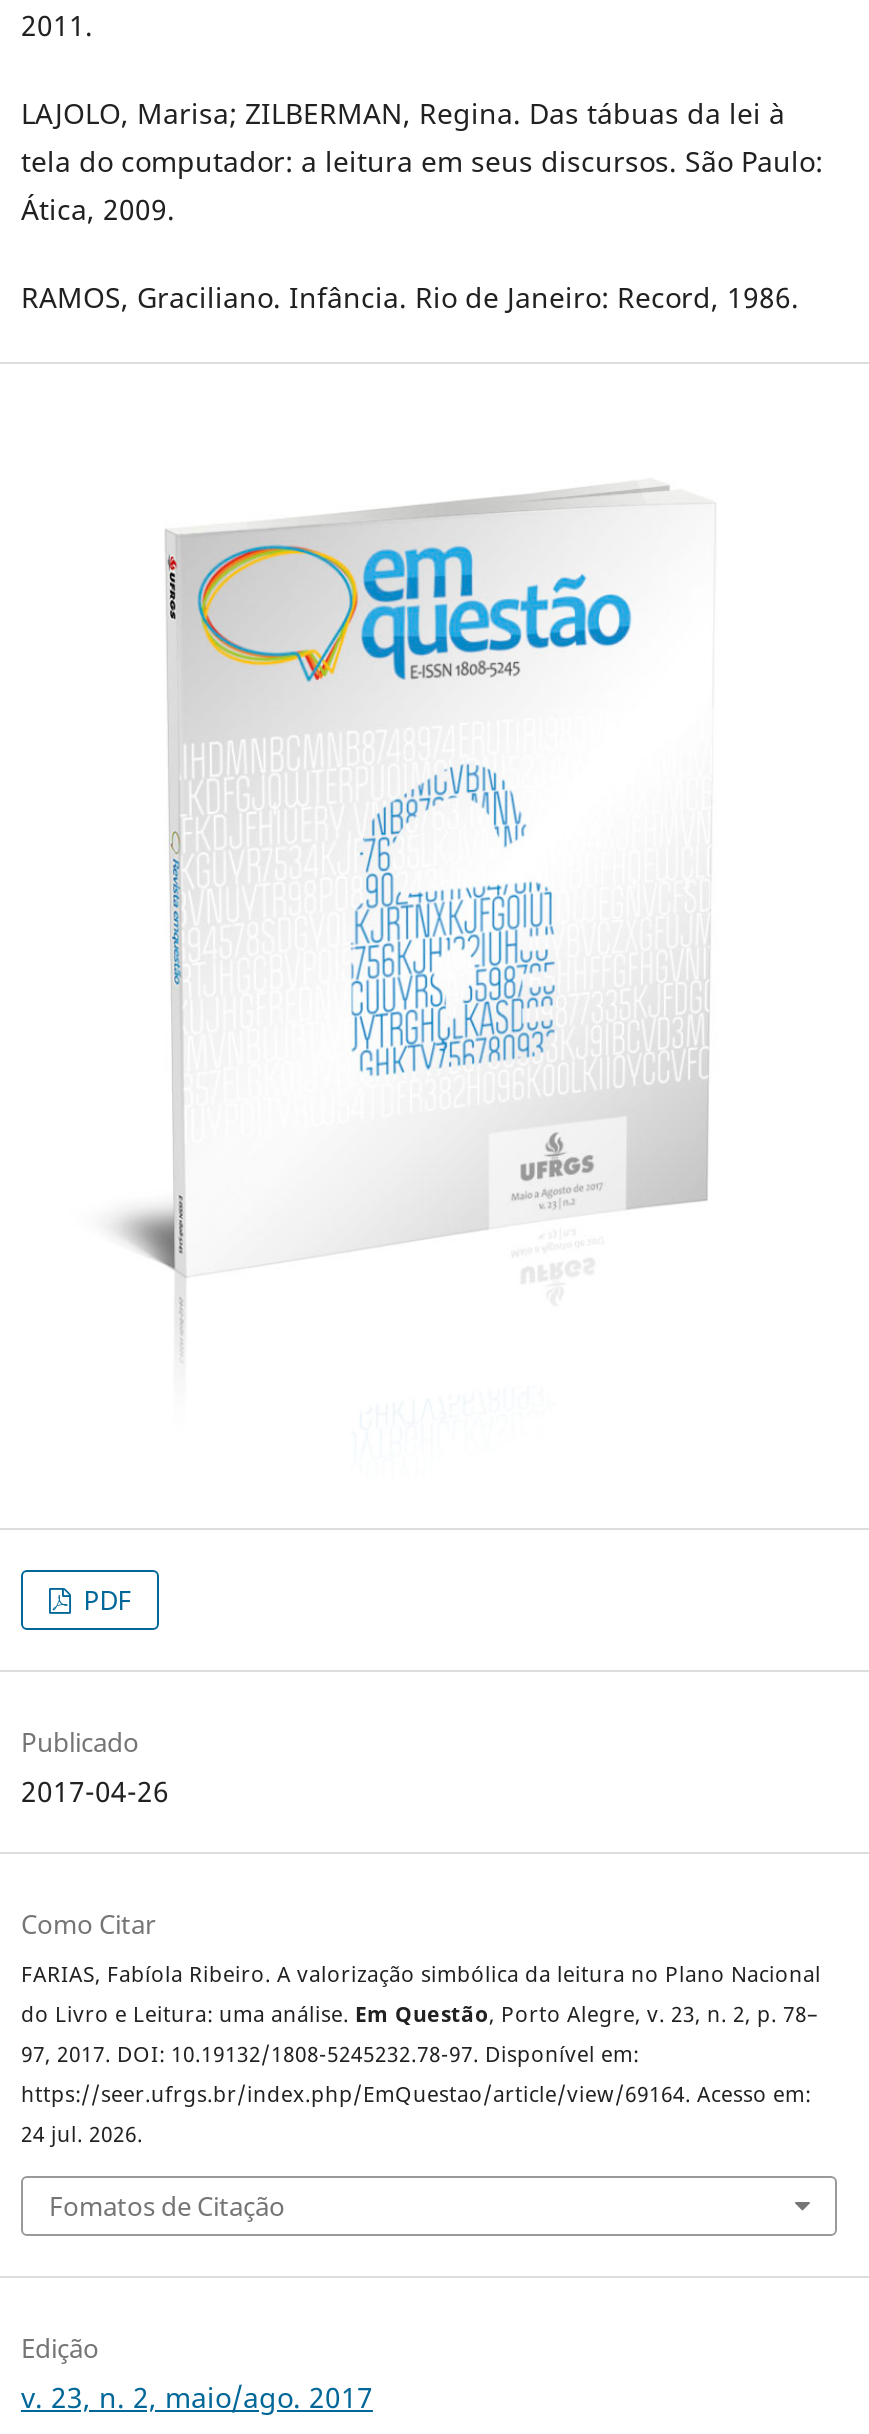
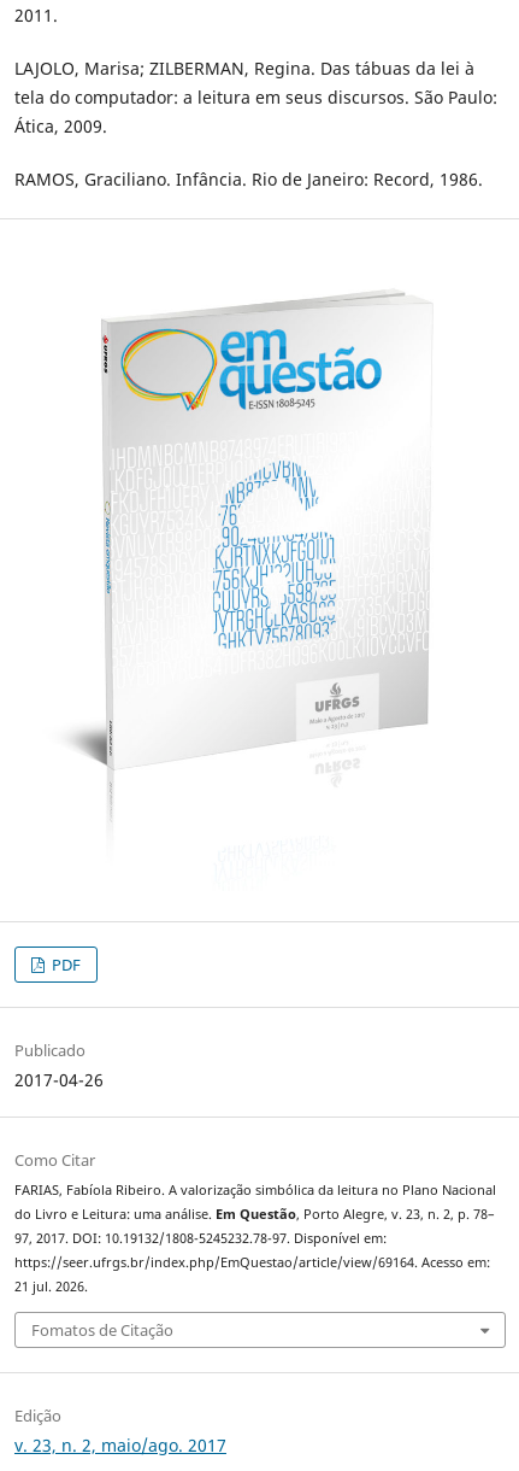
[21,2121,143,2149] 24 jul. 2026. -> [14,1279,88,1296] 21 jul. 2026.

